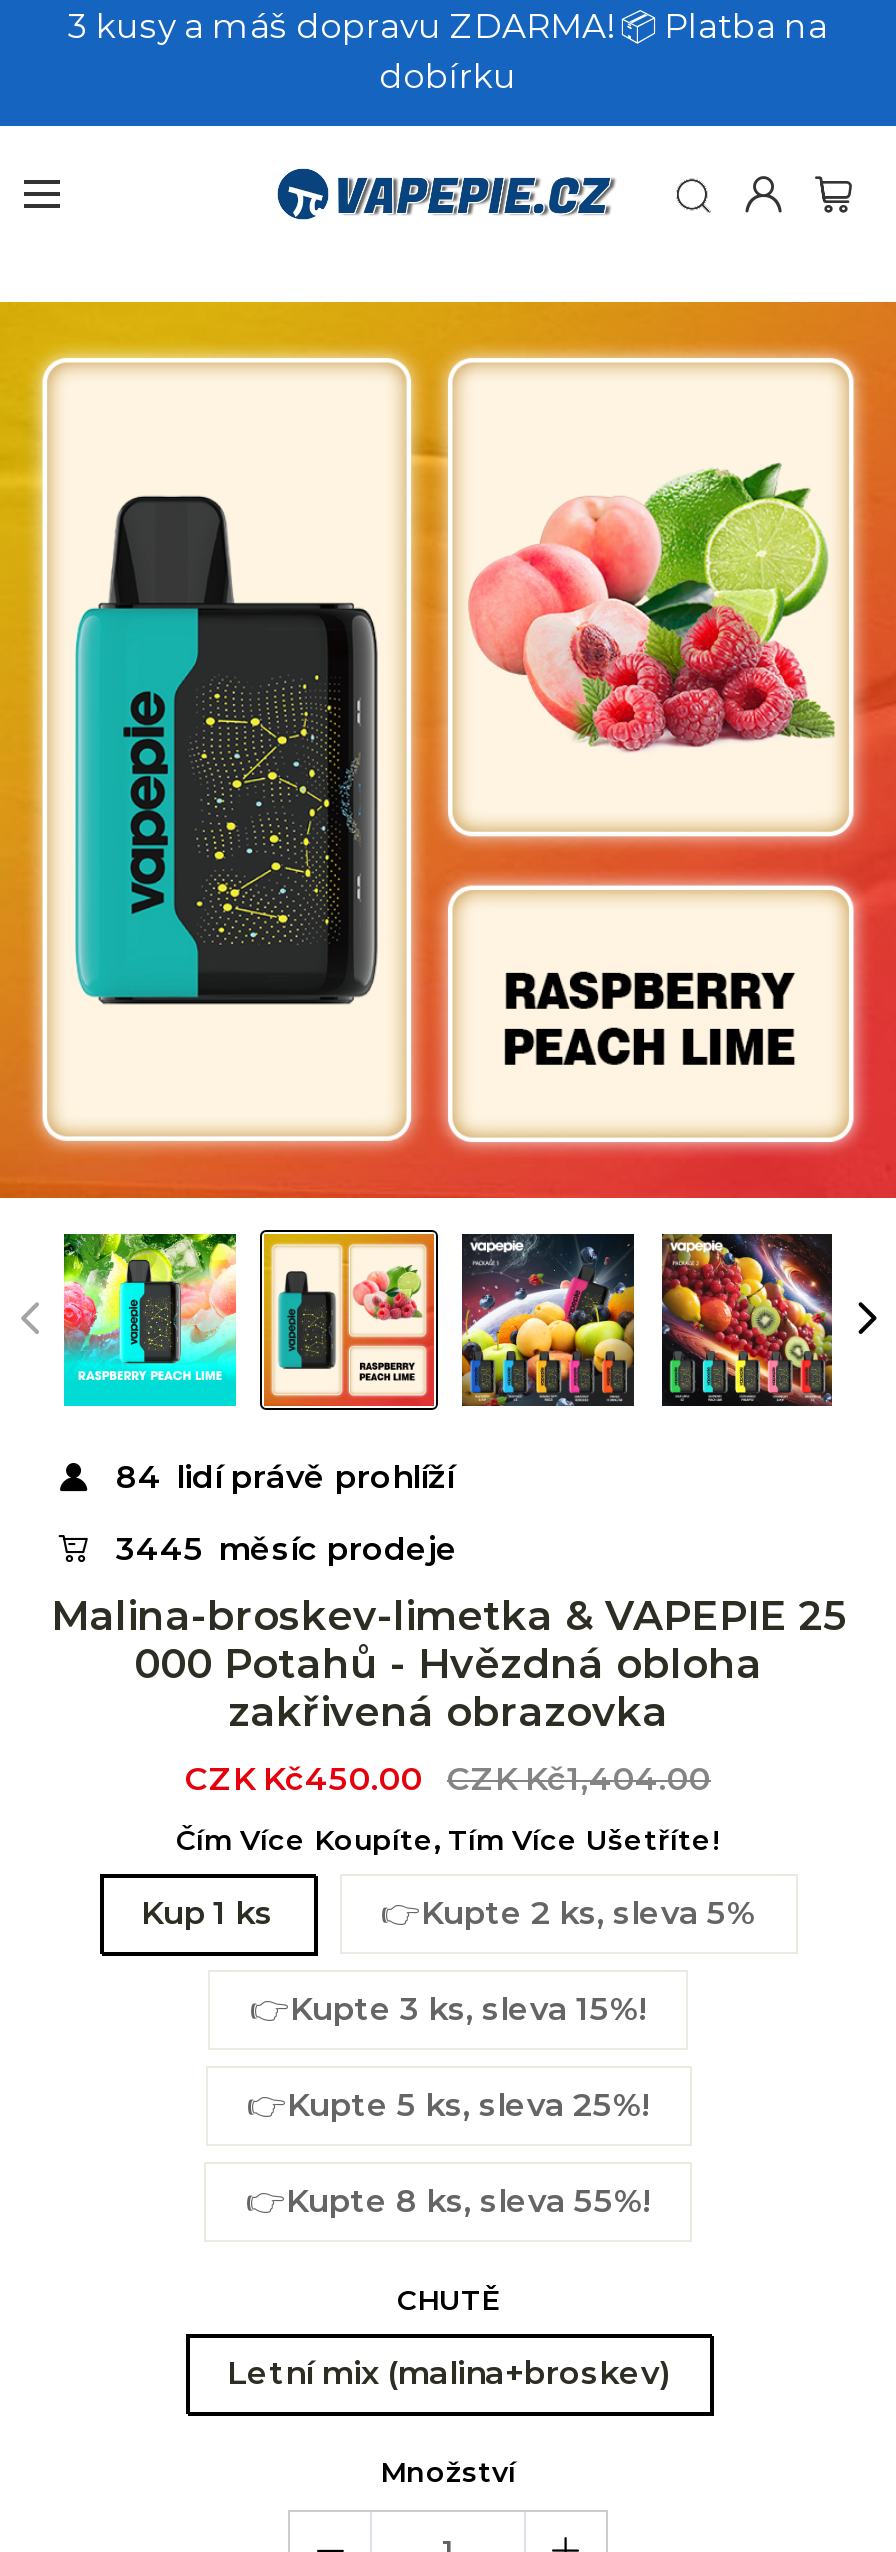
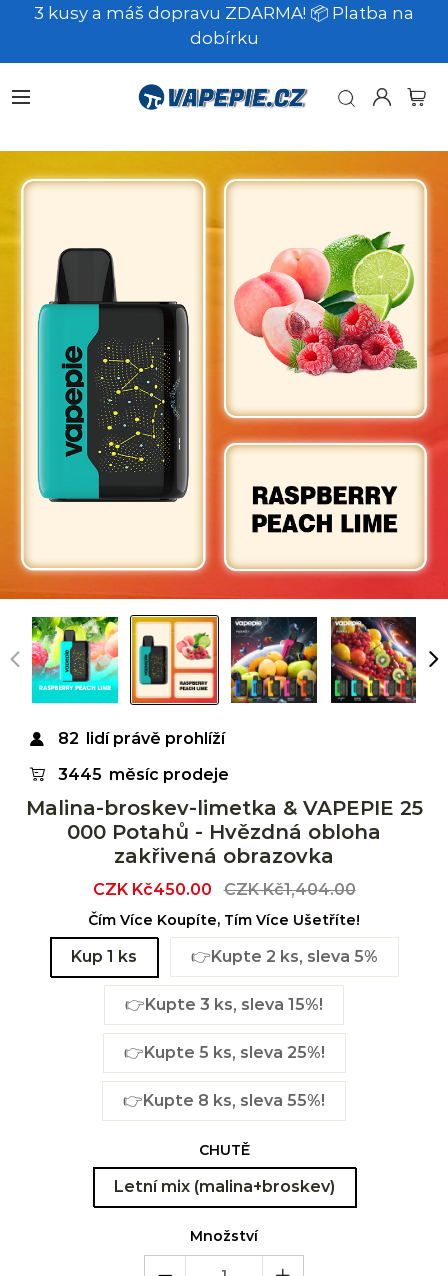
[116,1457,454,1495] 84 lidí právě prohlíží -> [58,728,225,747] 82 lidí právě prohlíží

